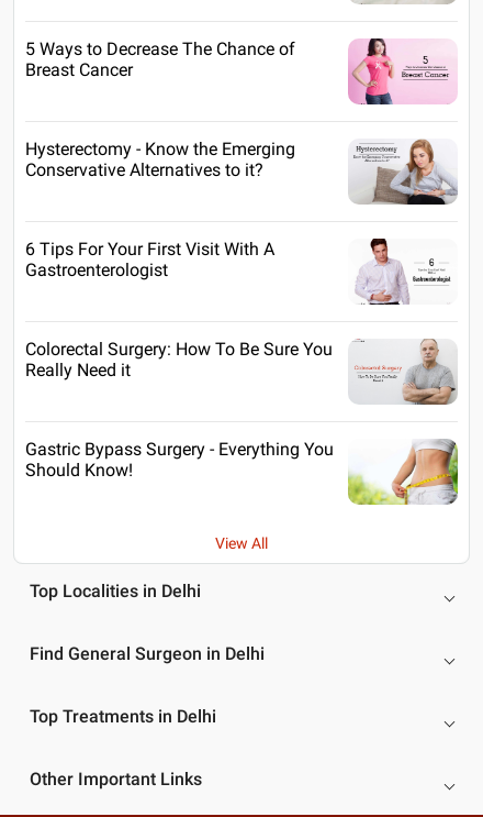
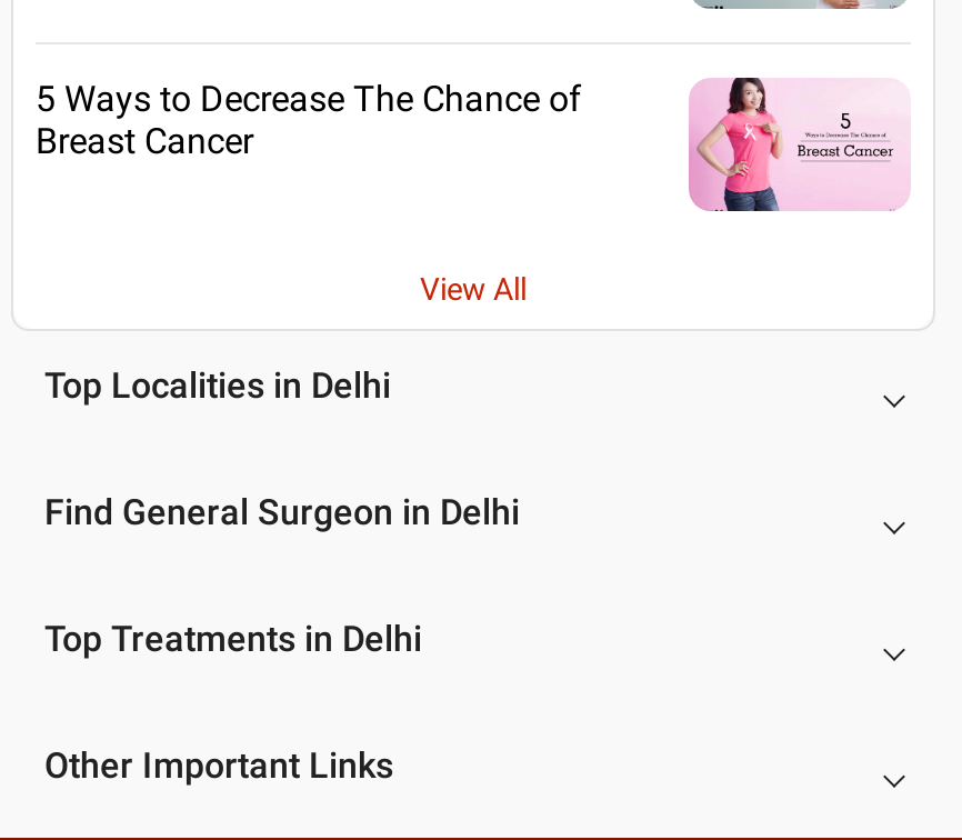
[25,138,295,180] Hysterectomy - Know the Emerging | Conservative Alternatives to it? -> none
[348,139,459,206] [image] -> none
[25,238,274,280] 6 Tips For Your First Visit With A | Gastroenterologist -> none
[355,238,453,306] [image] -> none
[25,338,458,406] [image] | Colorectal Surgery: How To Be Sure You | Really Need it -> none
[25,438,459,506] [image] | Gastric Bypass Surgery - Everything You | Should Know! -> none

